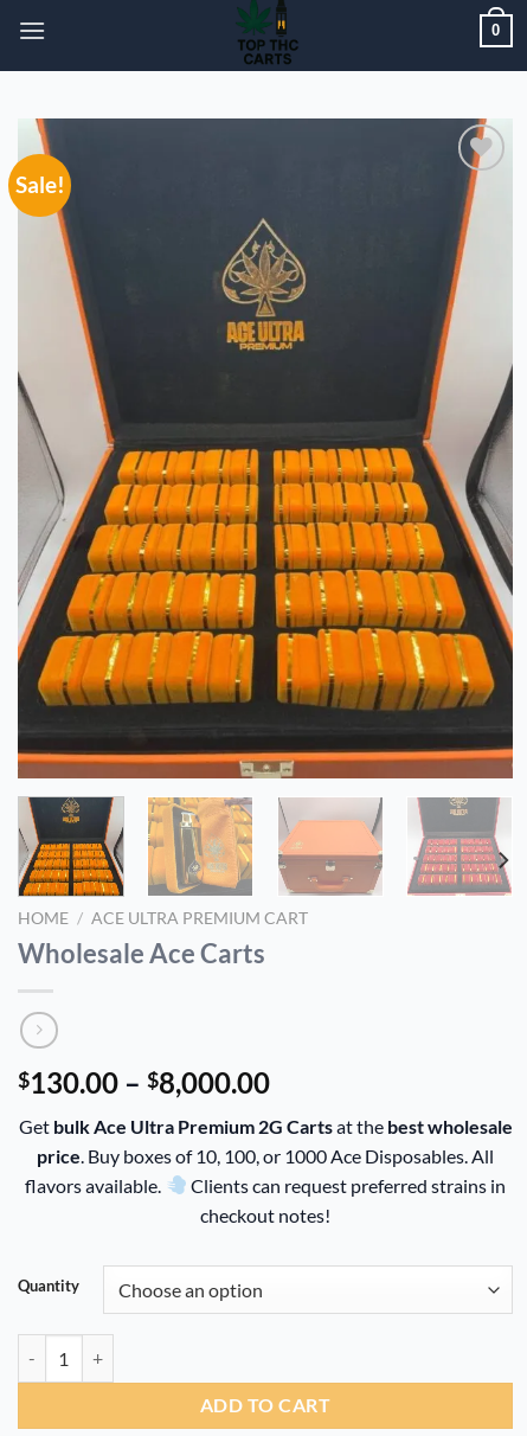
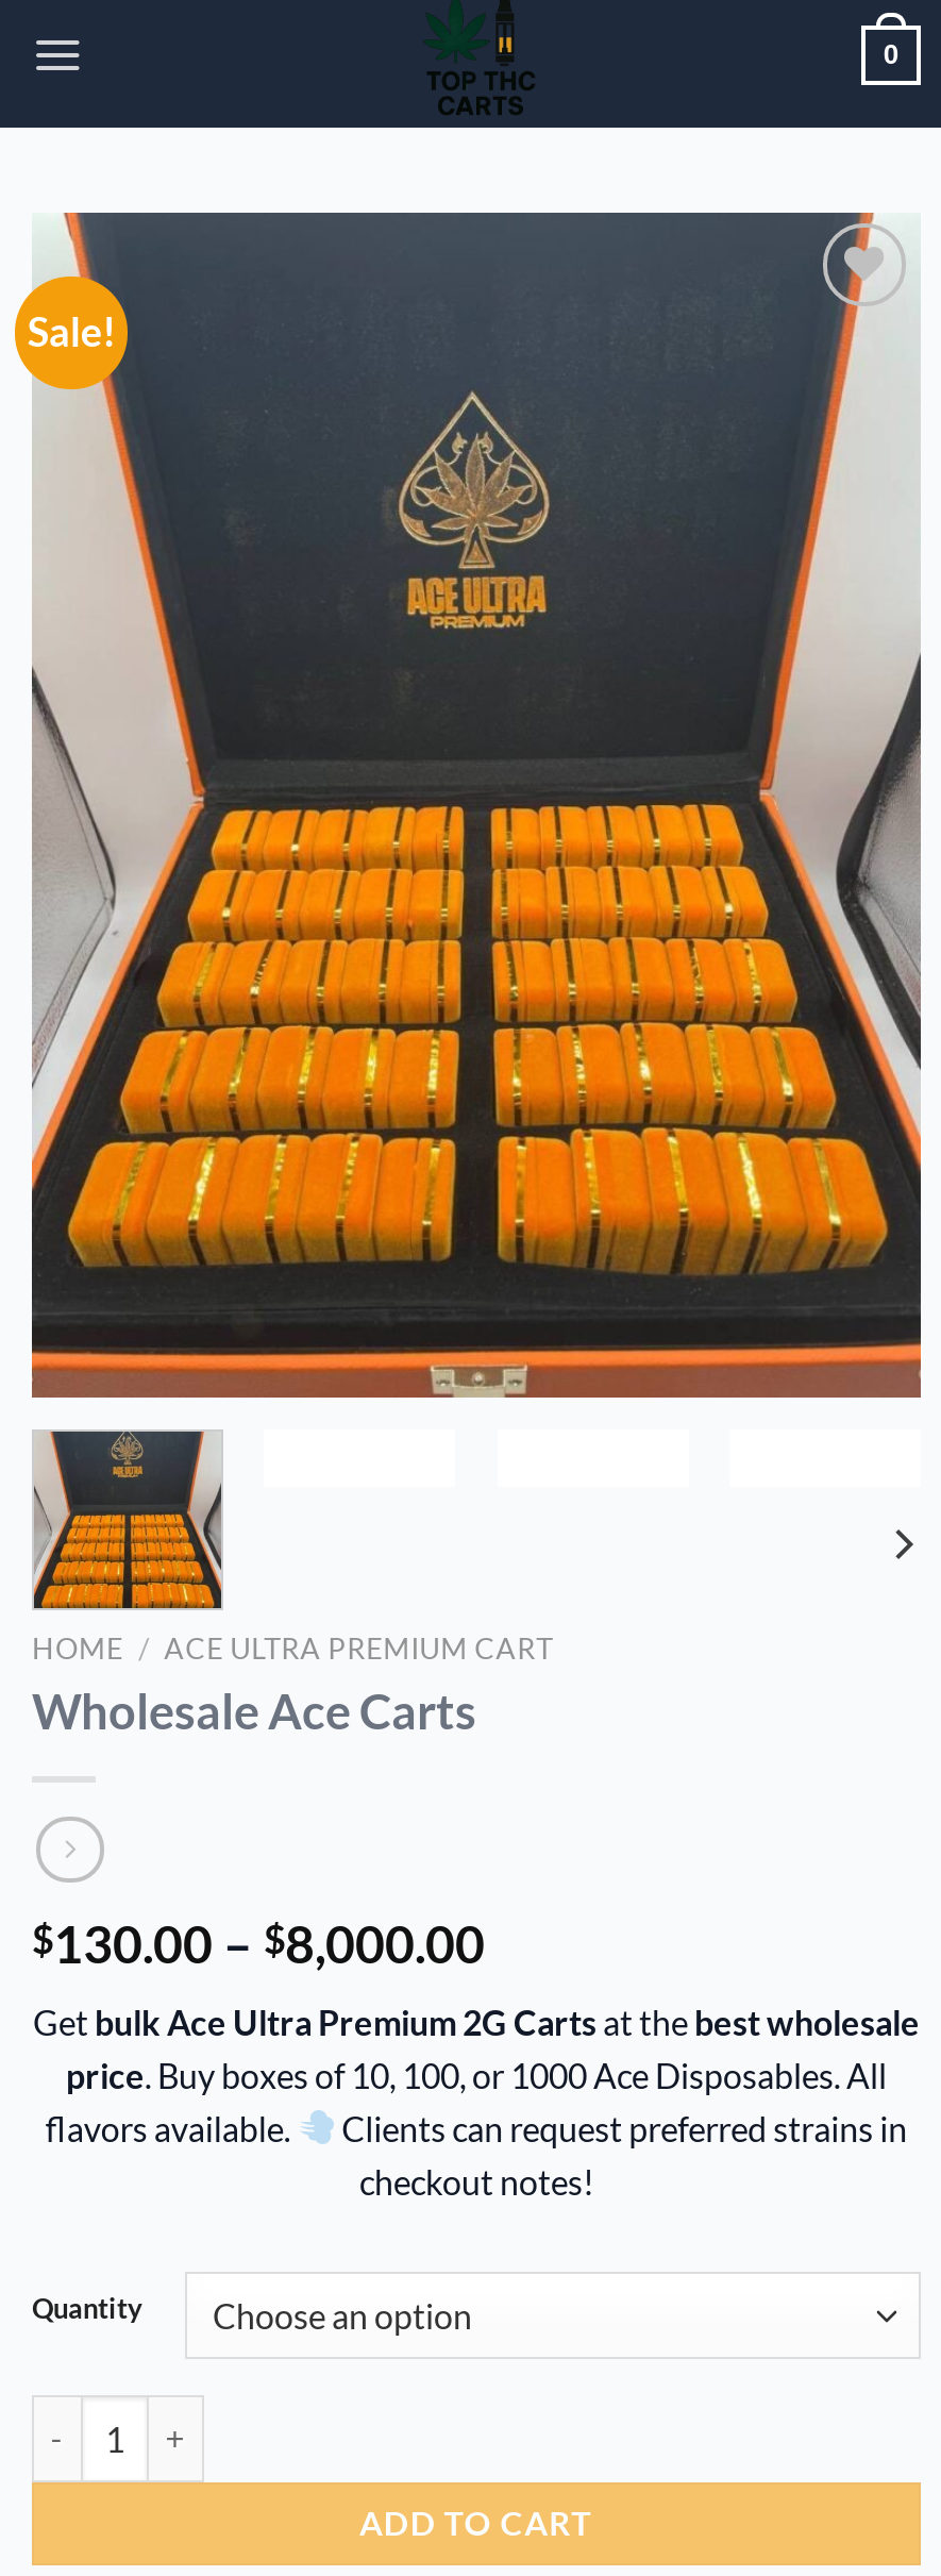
[147,796,253,897] [image] -> none
[277,797,384,896] [image] -> none
[407,796,512,896] [image] -> none

